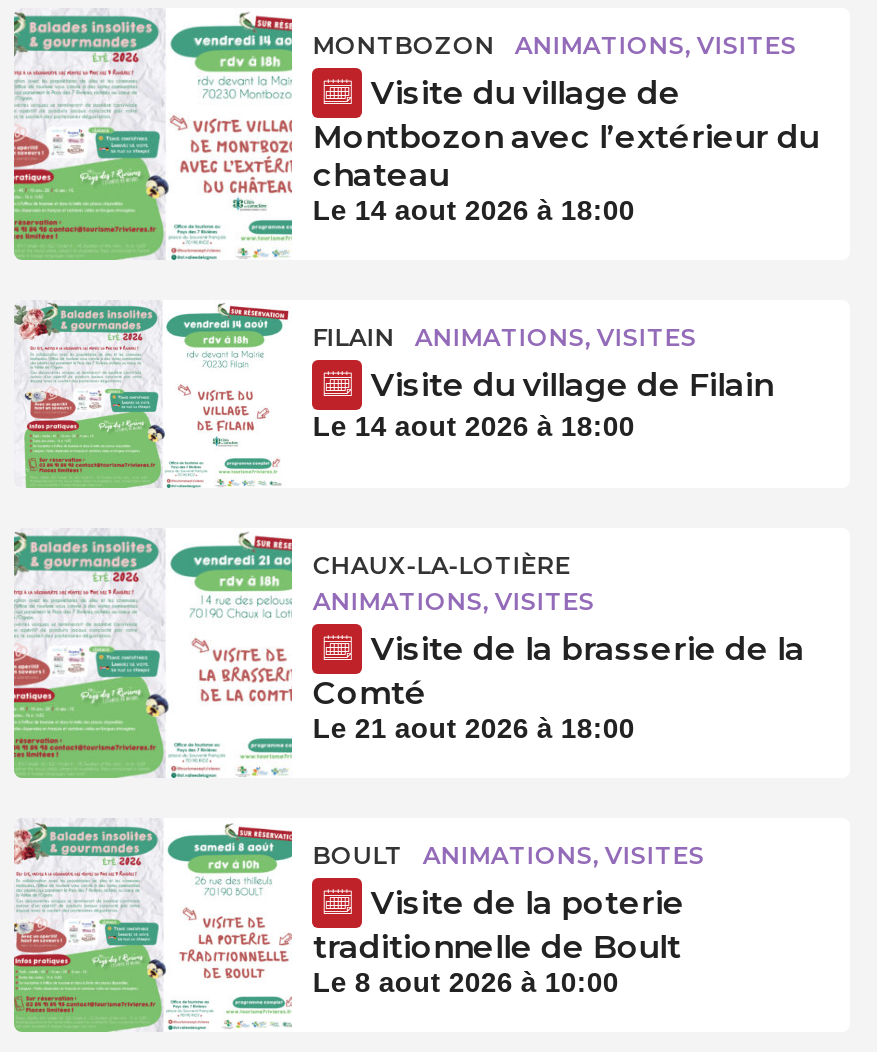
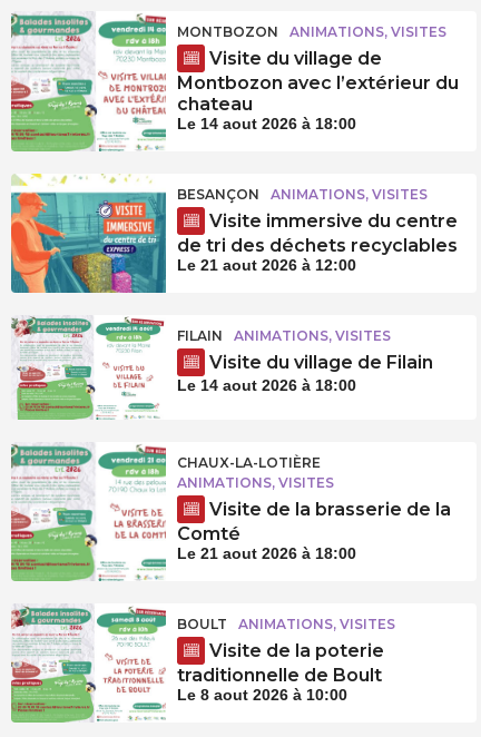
none -> [10,173,458,294] [image] | BESANÇON | ANIMATIONS, VISITES | Visite immersive du centre | de tri des déchets recyclables | Le 21 aout 2026 à 12:00

